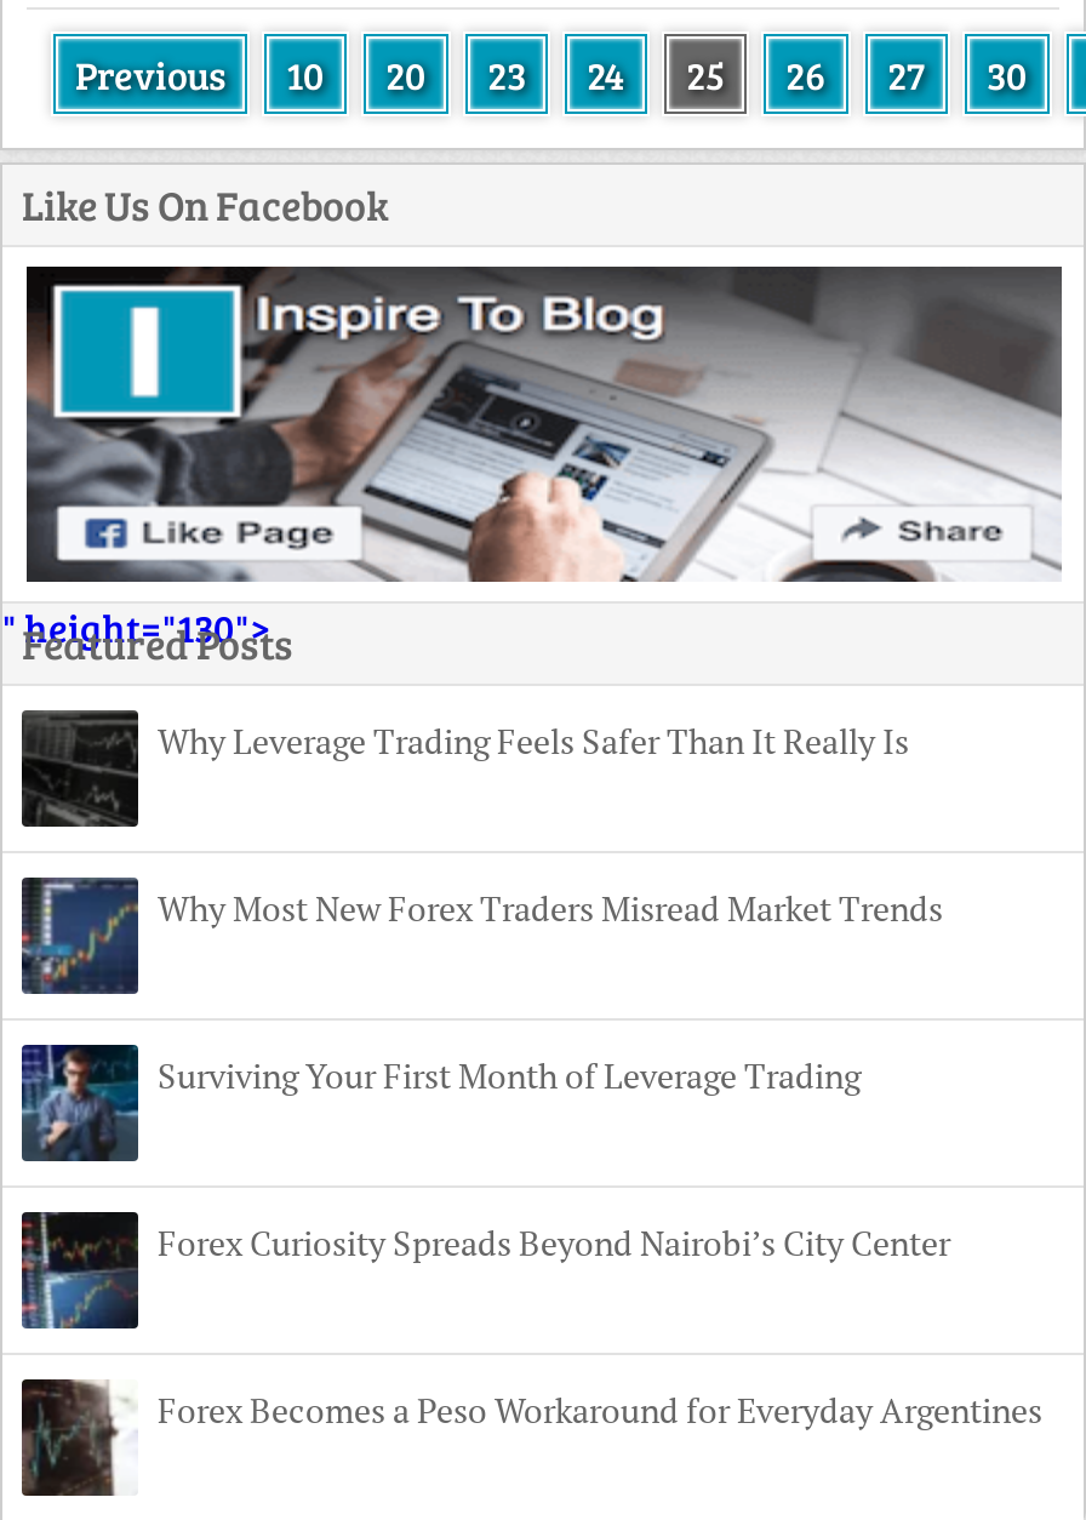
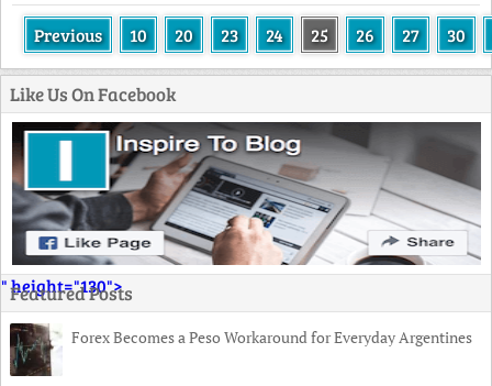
[22,708,909,829] [image] | Why Leverage Trading Feels Safer Than It Really Is -> none
[19,875,943,996] [image] | Why Most New Forex Traders Misread Market Trends -> none
[19,1042,861,1164] [image] | Surviving Your First Month of Leverage Trading -> none
[19,1210,950,1331] [image] | Forex Curiosity Spreads Beyond Nairobi’s City Center -> none

